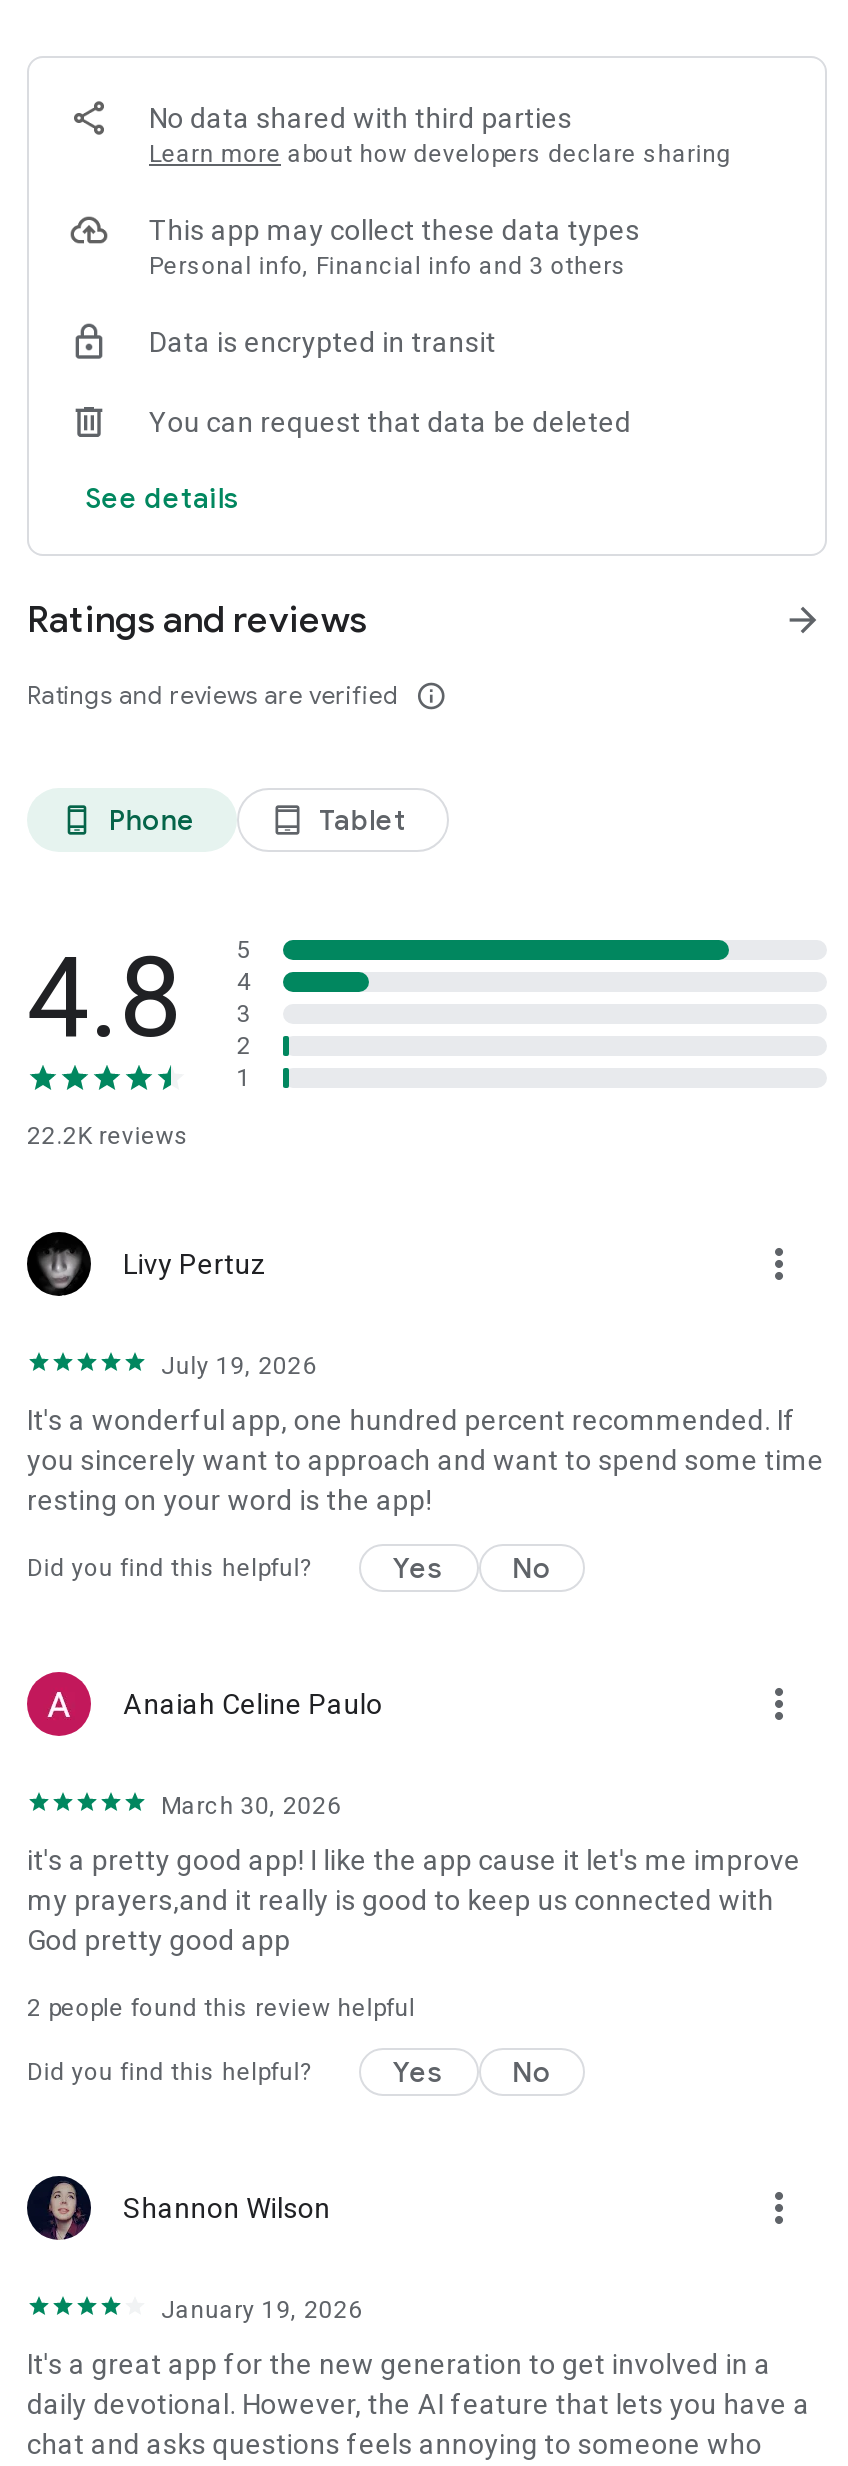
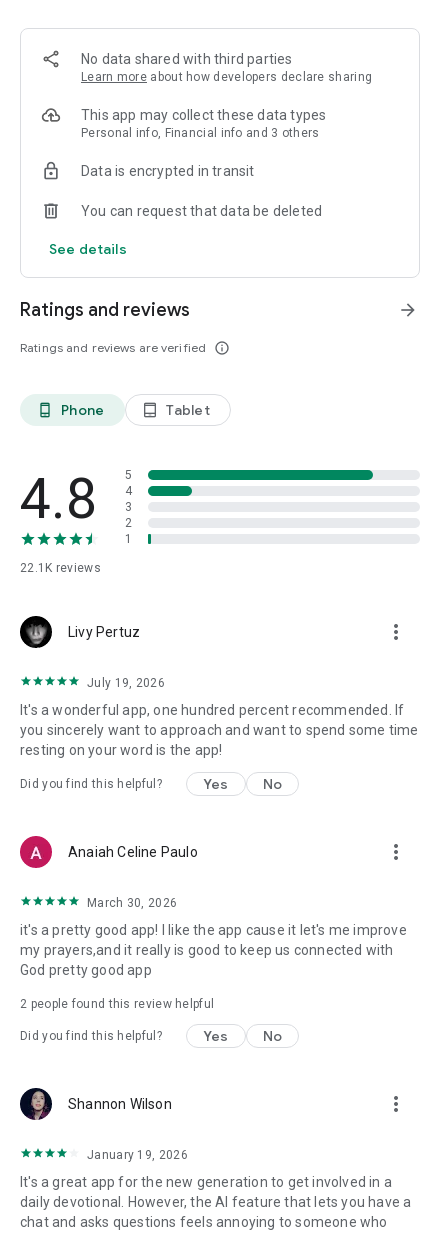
[27,1122,189,1150] 22.2K reviews -> [20,561,101,575] 22.1K reviews

